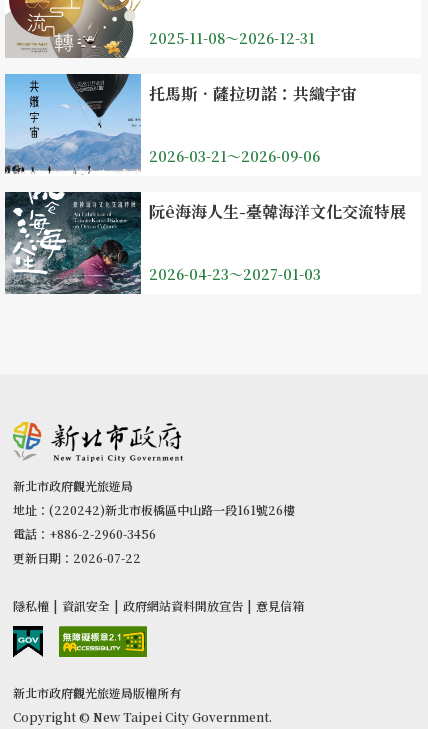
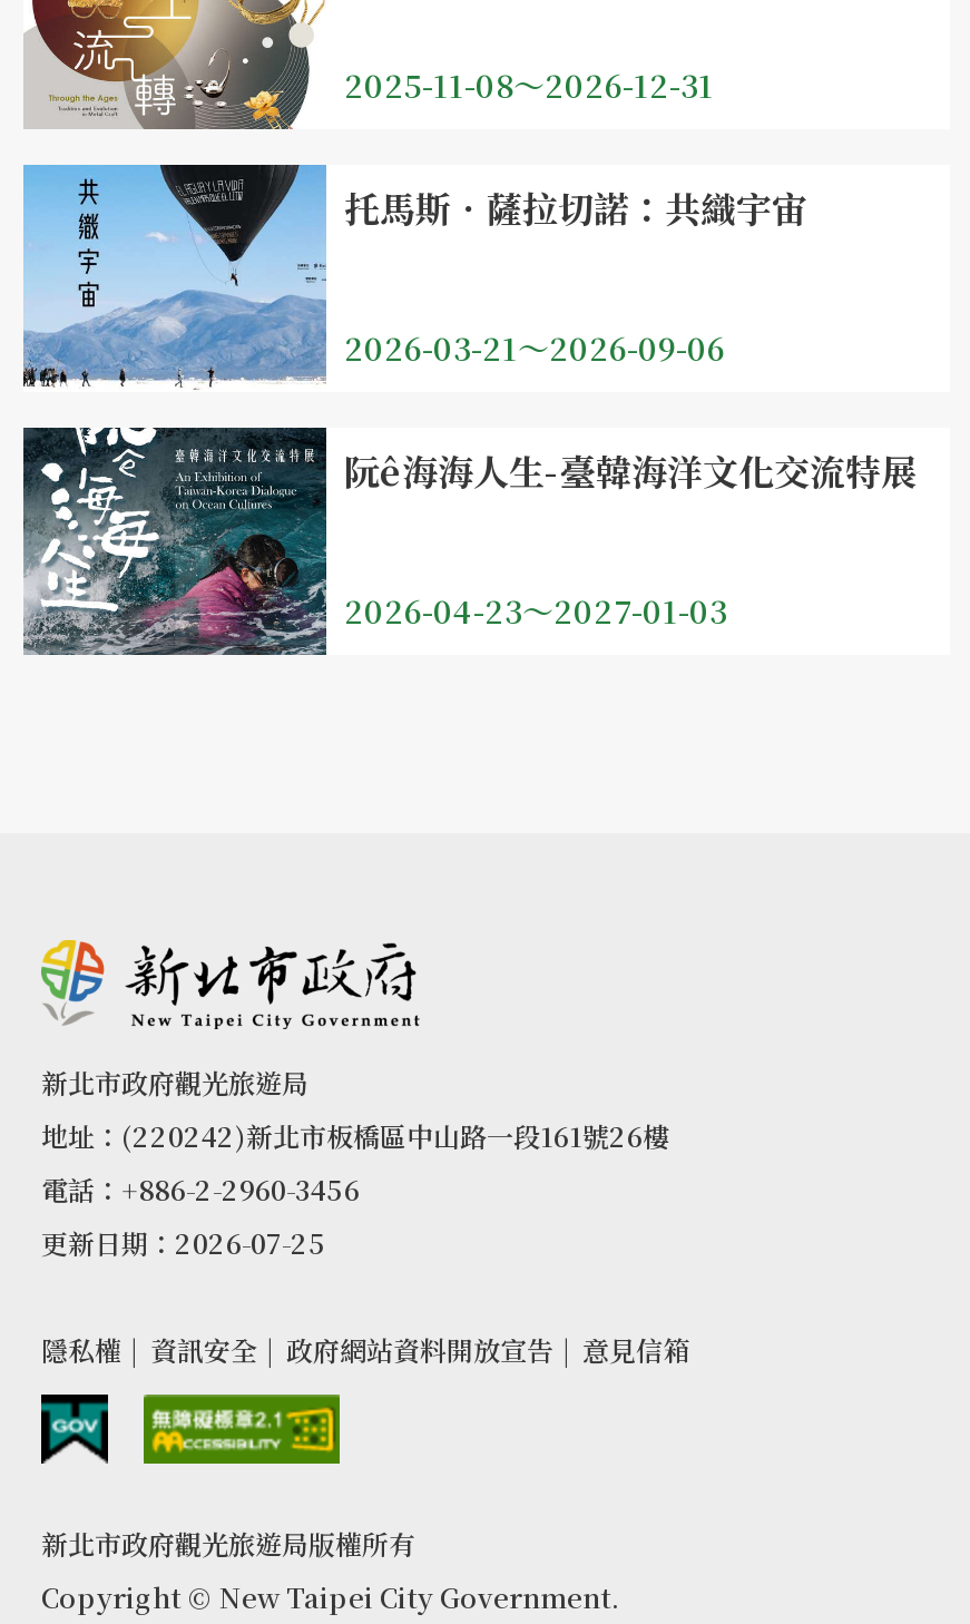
[13,549,141,566] 更新日期：2026-07-22 -> [41,1224,326,1262] 更新日期：2026-07-25

